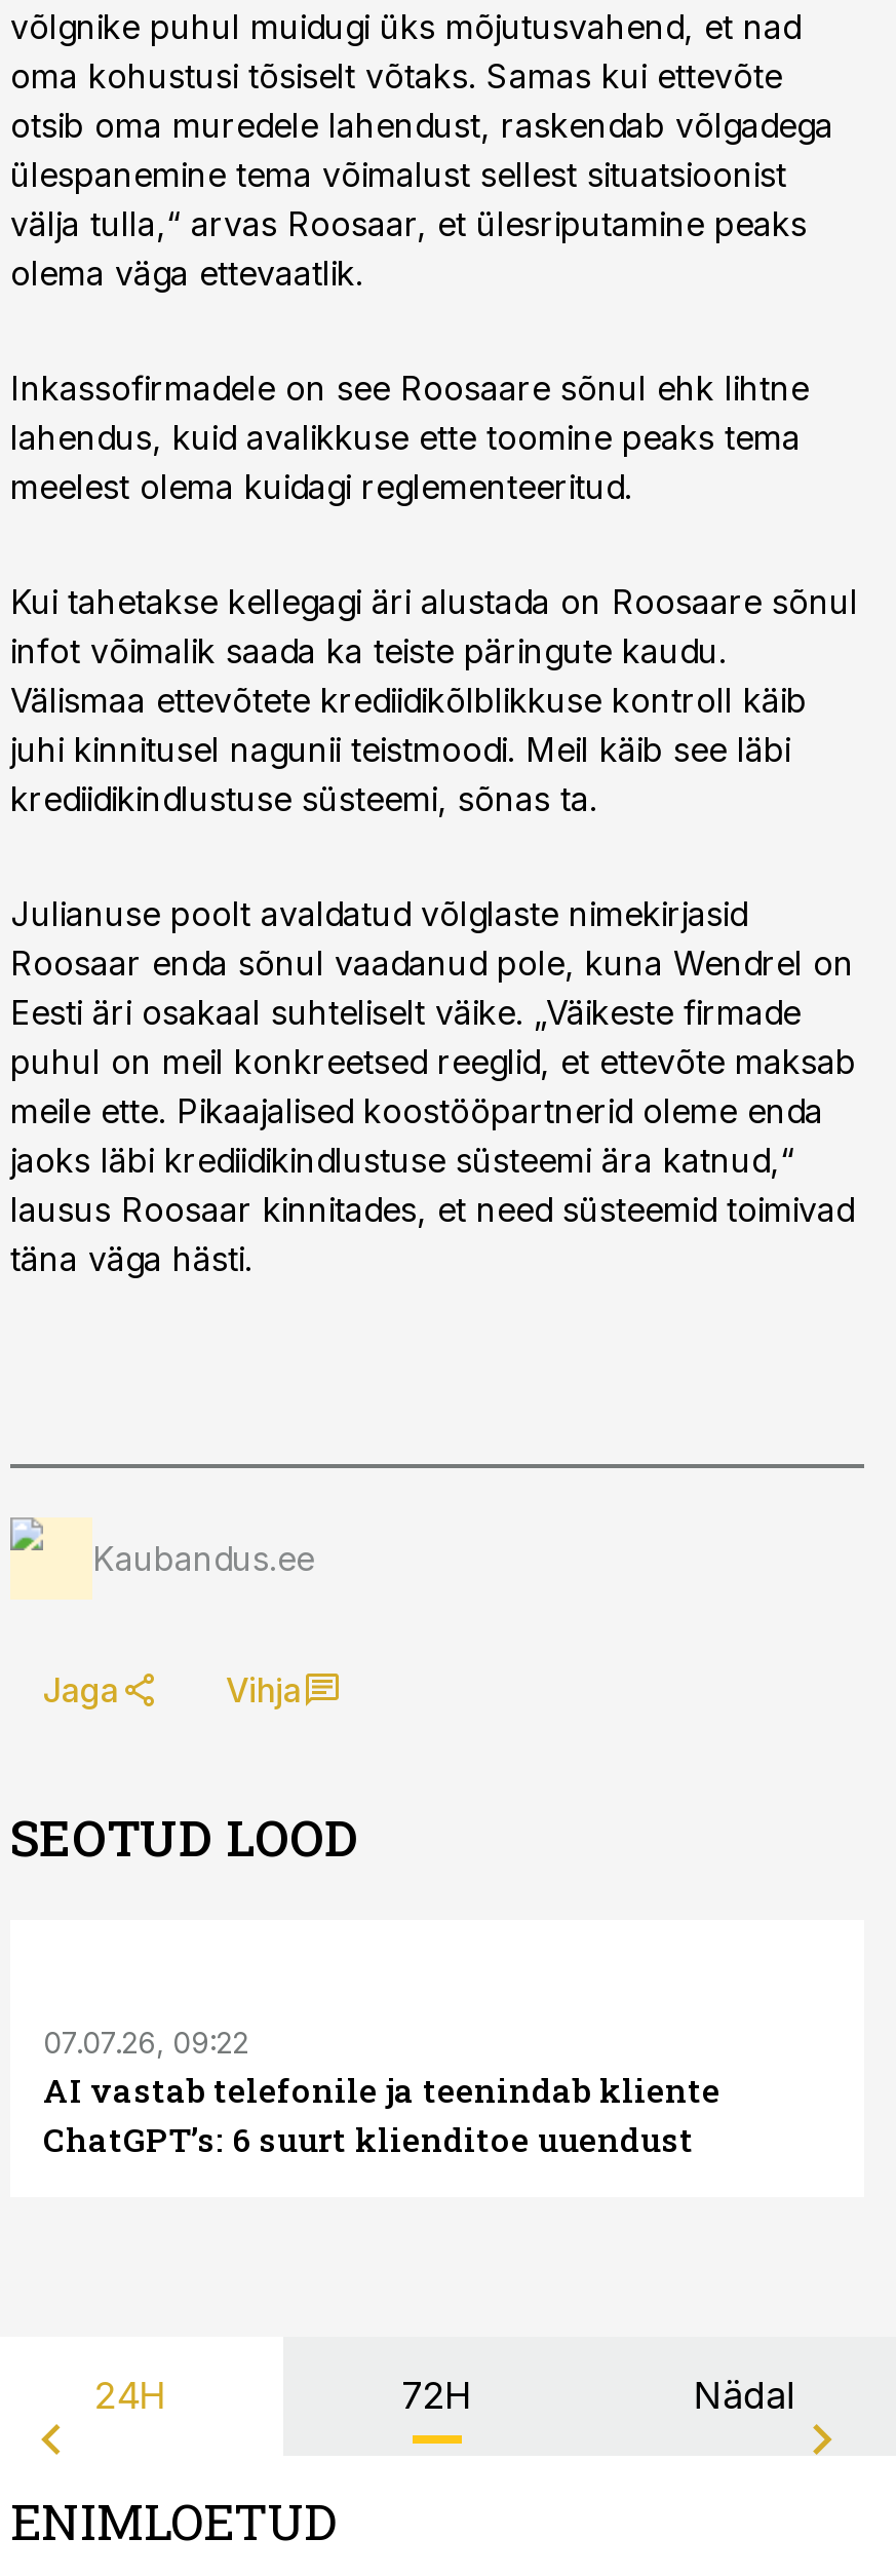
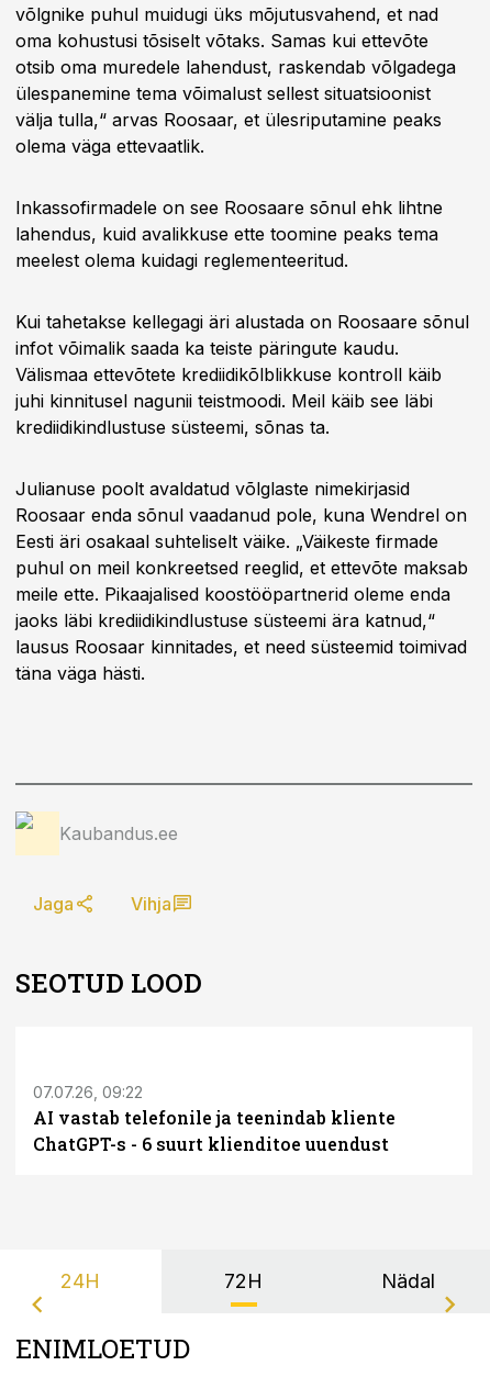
[43,2117,694,2160] ChatGPT’s: 6 suurt klienditoe uuendust -> [33,1132,389,1155] ChatGPT-s - 6 suurt klienditoe uuendust

